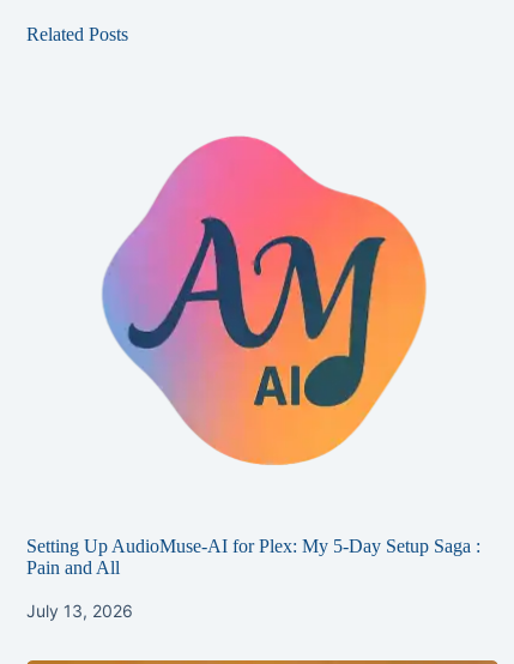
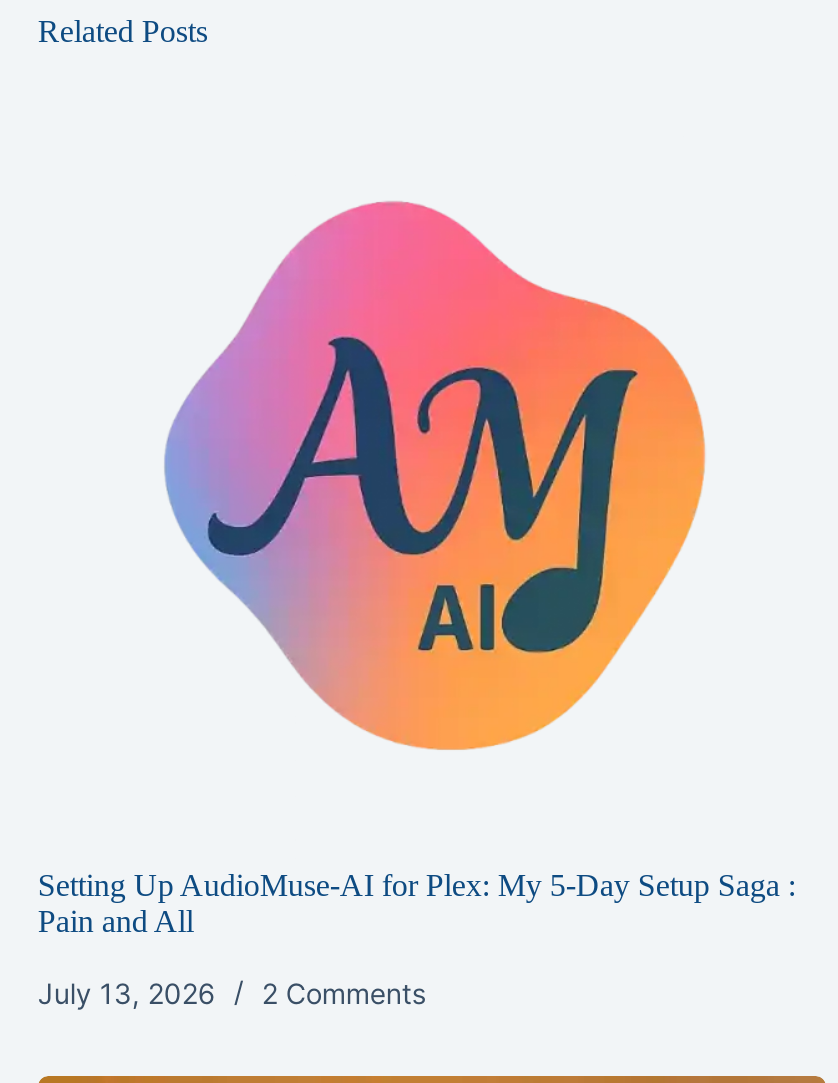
none -> [262,976,426,1010] 2 Comments

